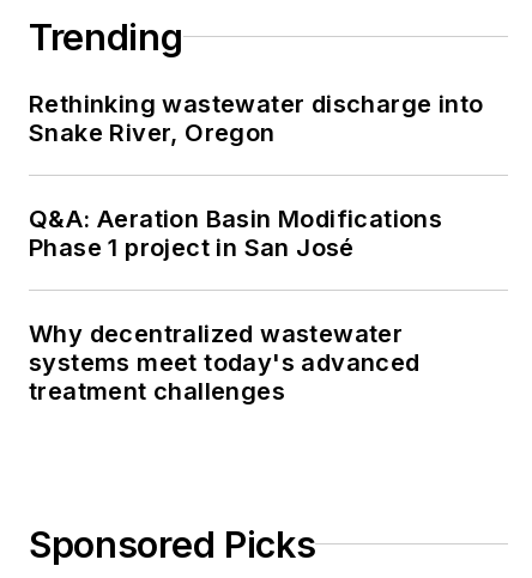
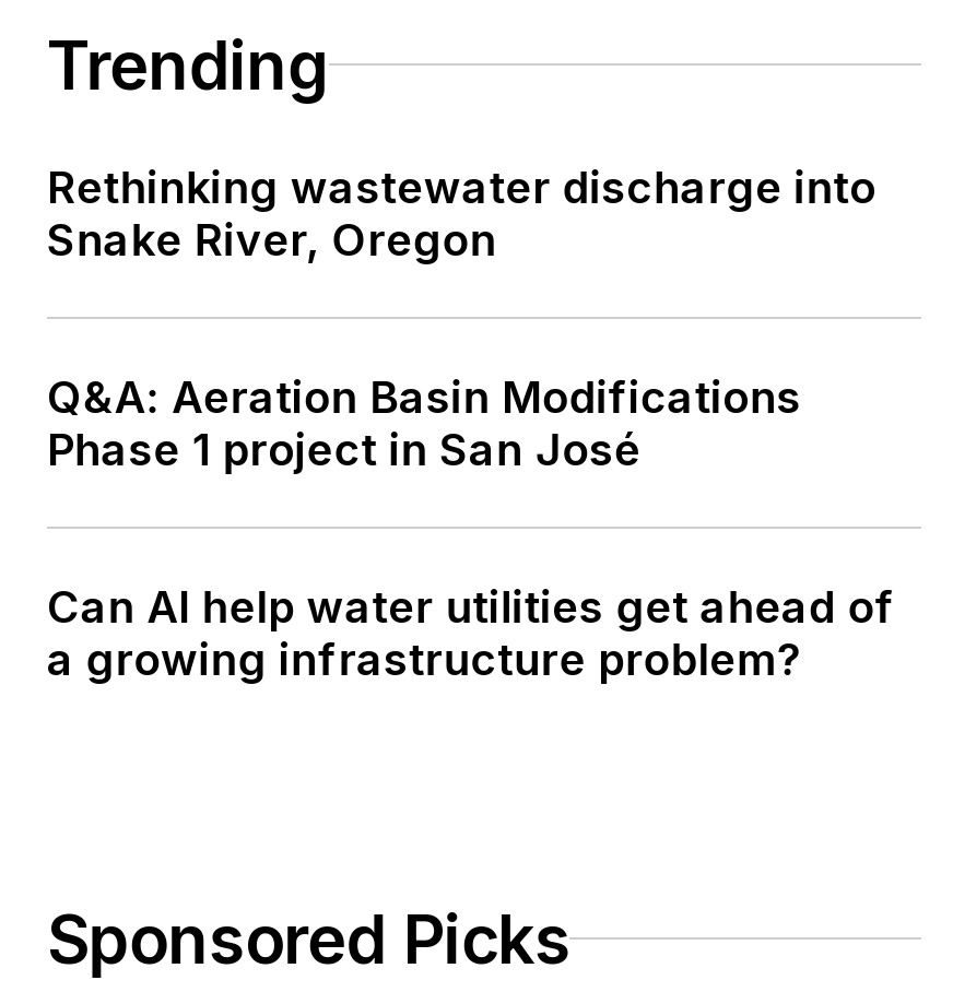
[29,319,420,405] Why decentralized wastewater | systems meet today's advanced | treatment challenges -> [47,581,895,686] Can AI help water utilities get ahead of | a growing infrastructure problem?

